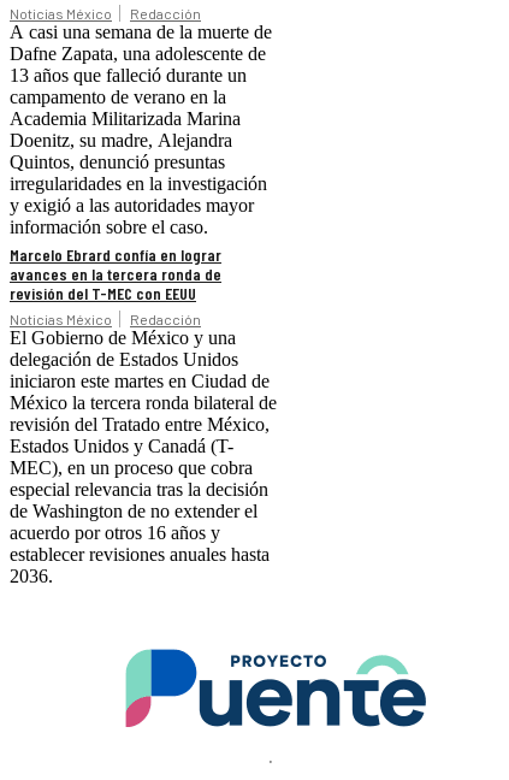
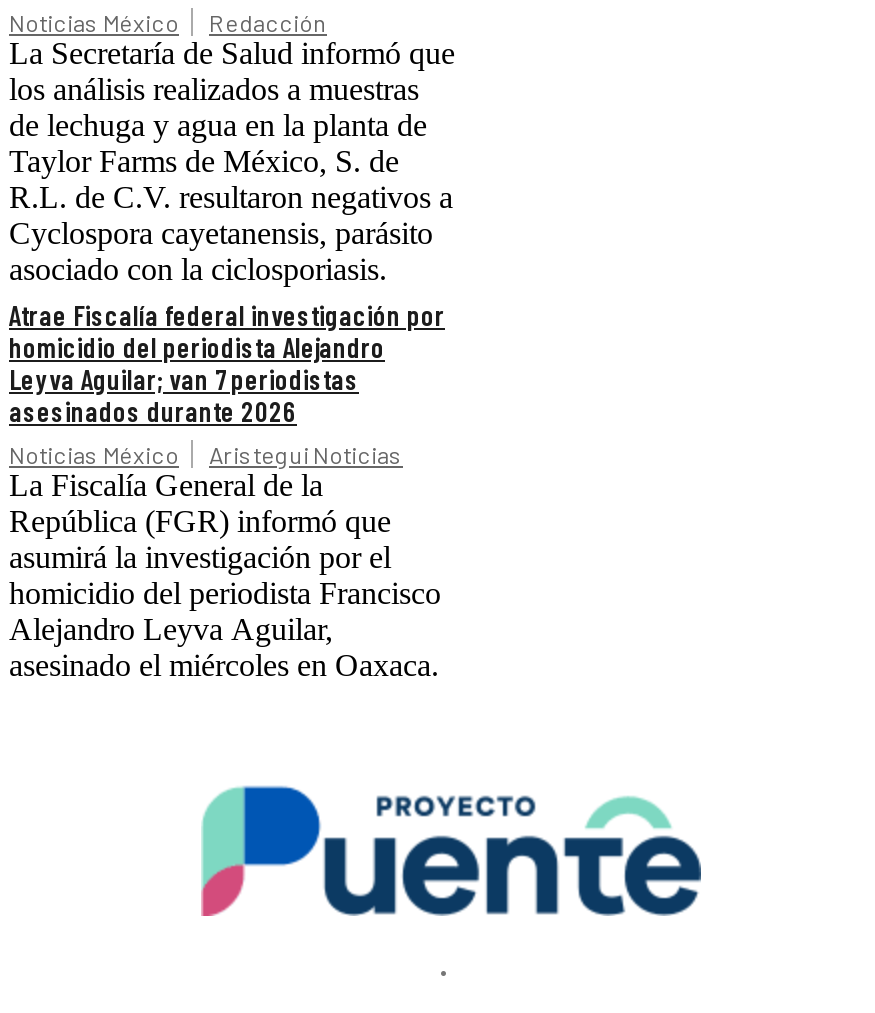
[10,22,272,303] A casi una semana de la muerte de | Dafne Zapata, una adolescente de | 13 años que falleció durante un | campamento de verano en la | Academia Militarizada Marina | Doenitz, su madre, Alejandra | Quintos, denunció presuntas | irregularidades en la investigación | y exigió a las autoridades mayor | información sobre el caso. | Marcelo Ebrard confía en lograr | avances en la tercera ronda de | revisión del T-MEC con EEUU -> [9,36,455,428] La Secretaría de Salud informó que | los análisis realizados a muestras | de lechuga y agua en la planta de | Taylor Farms de México, S. de | R.L. de C.V. resultaron negativos a | Cyclospora cayetanensis, parásito | asociado con la ciclosporiasis. | Atrae Fiscalía federal investigación por | homicidio del periodista Alejandro | Leyva Aguilar; van 7 periodistas | asesinados durante 2026
[10,311,277,586] Redacción | El Gobierno de México y una | delegación de Estados Unidos | iniciaron este martes en Ciudad de | México la tercera ronda bilateral de | revisión del Tratado entre México, | Estados Unidos y Canadá (T- | MEC), en un proceso que cobra | especial relevancia tras la decisión | de Washington de no extender el | acuerdo por otros 16 años y | establecer revisiones anuales hasta | 2036. -> [9,440,441,682] Aristegui Noticias | La Fiscalía General de la | República (FGR) informó que | asumirá la investigación por el | homicidio del periodista Francisco | Alejandro Leyva Aguilar, | asesinado el miércoles en Oaxaca.

